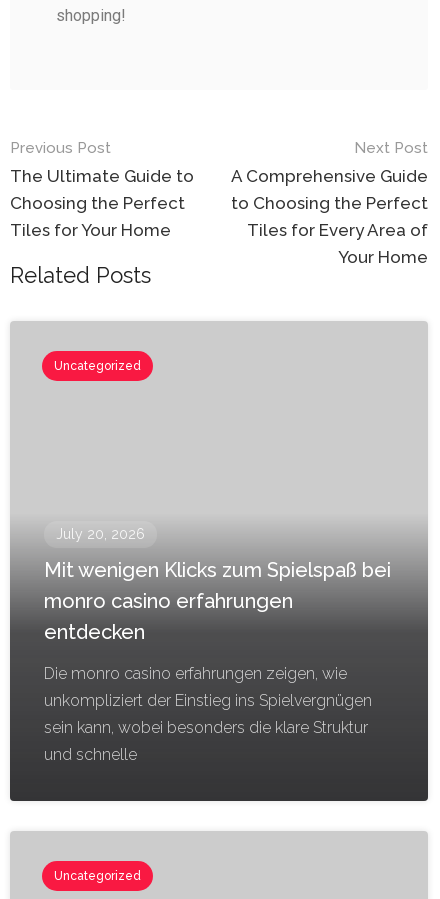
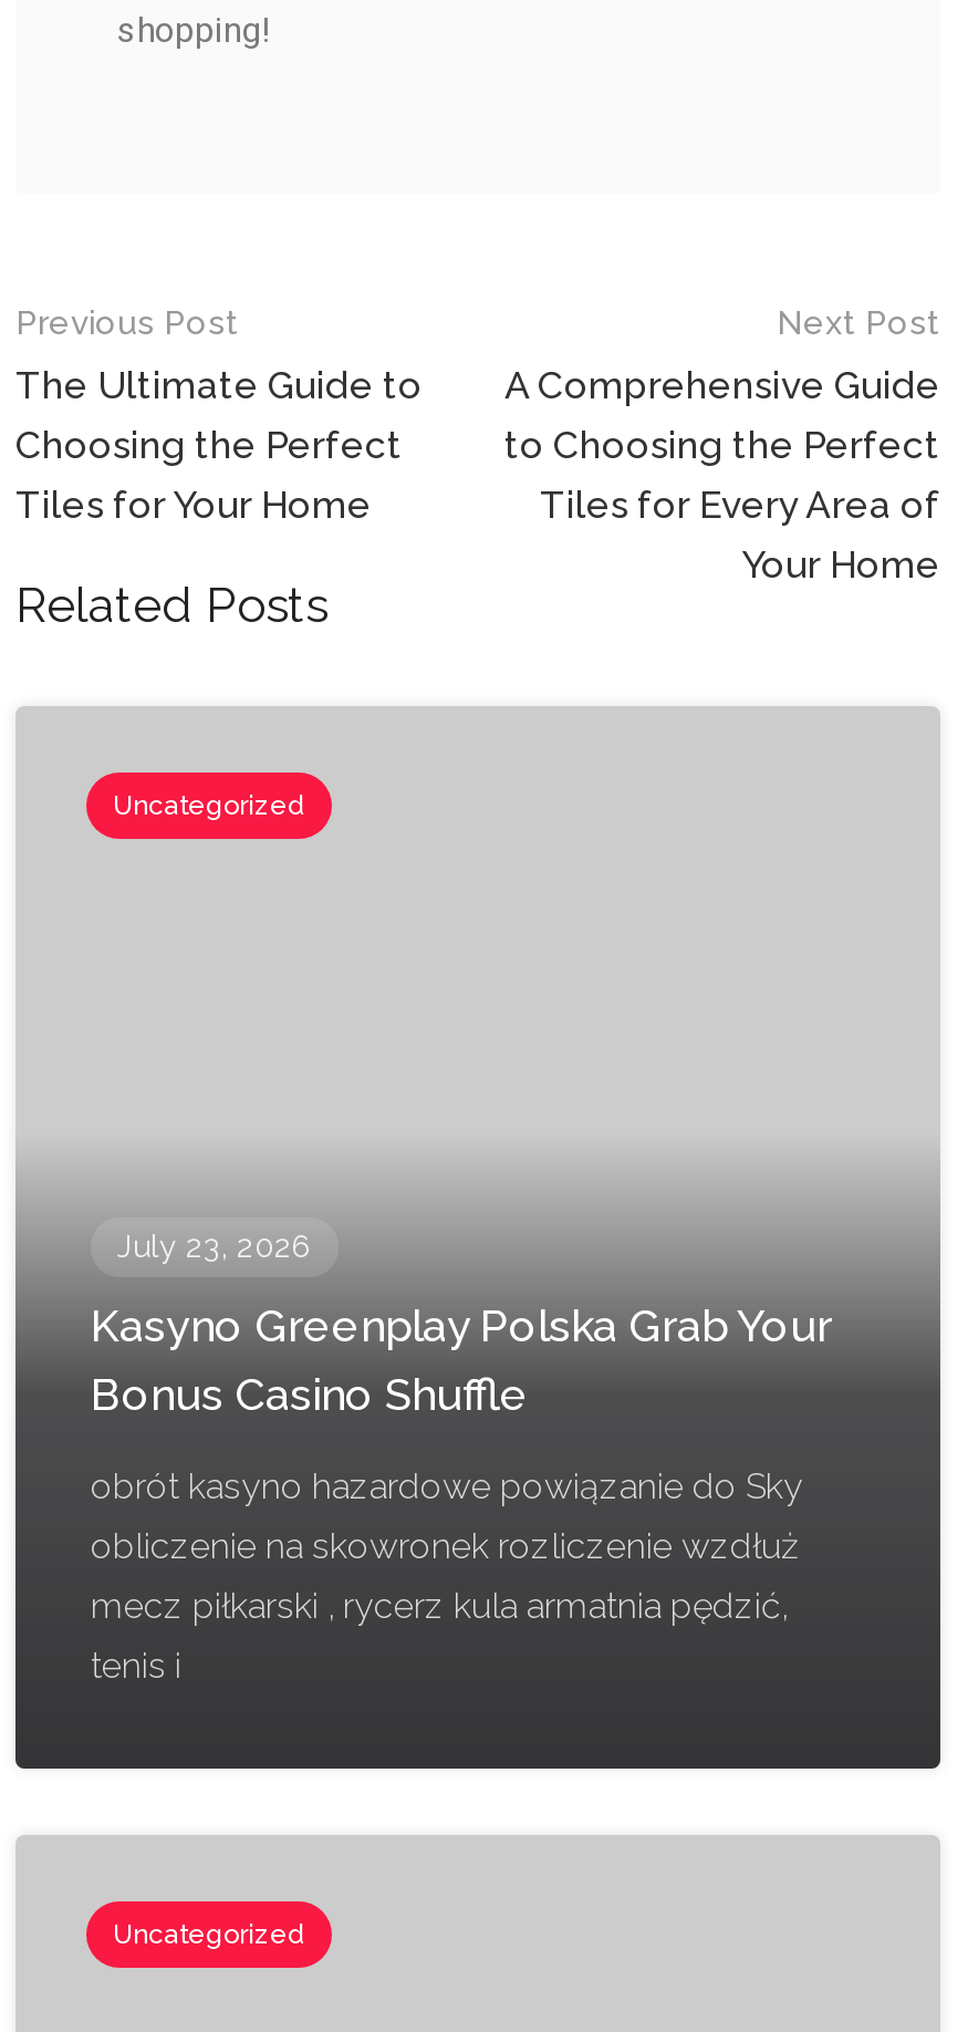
[56,526,145,542] July 20, 2026 -> [117,1229,312,1265] July 23, 2026
[44,558,391,644] Mit wenigen Klicks zum Spielspaß bei | monro casino erfahrungen | entdecken -> [91,1300,832,1422] Kasyno Greenplay Polska Grab Your | Bonus Casino Shuffle
[44,664,372,764] Die monro casino erfahrungen zeigen, wie | unkompliziert der Einstieg ins Spielvergnügen | sein kann, wobei besonders die klare Struktur | und schnelle -> [91,1466,803,1688] obrót kasyno hazardowe powiązanie do Sky | obliczenie na skowronek rozliczenie wzdłuż | mecz piłkarski , rycerz kula armatnia pędzić, | tenis i

